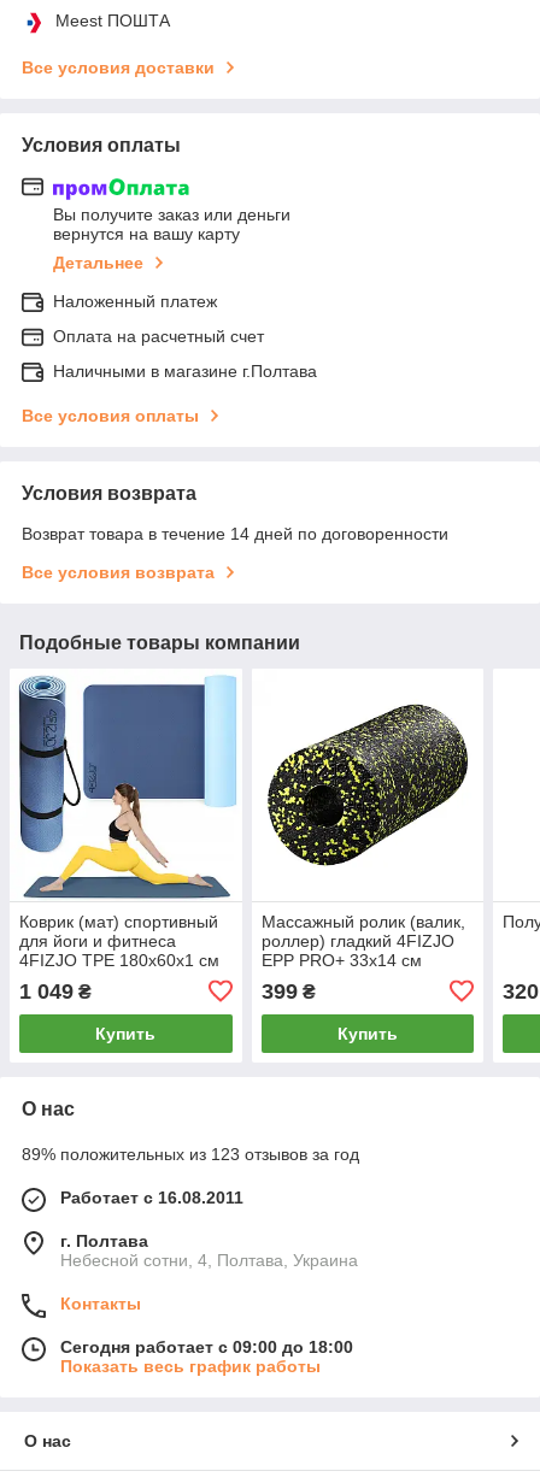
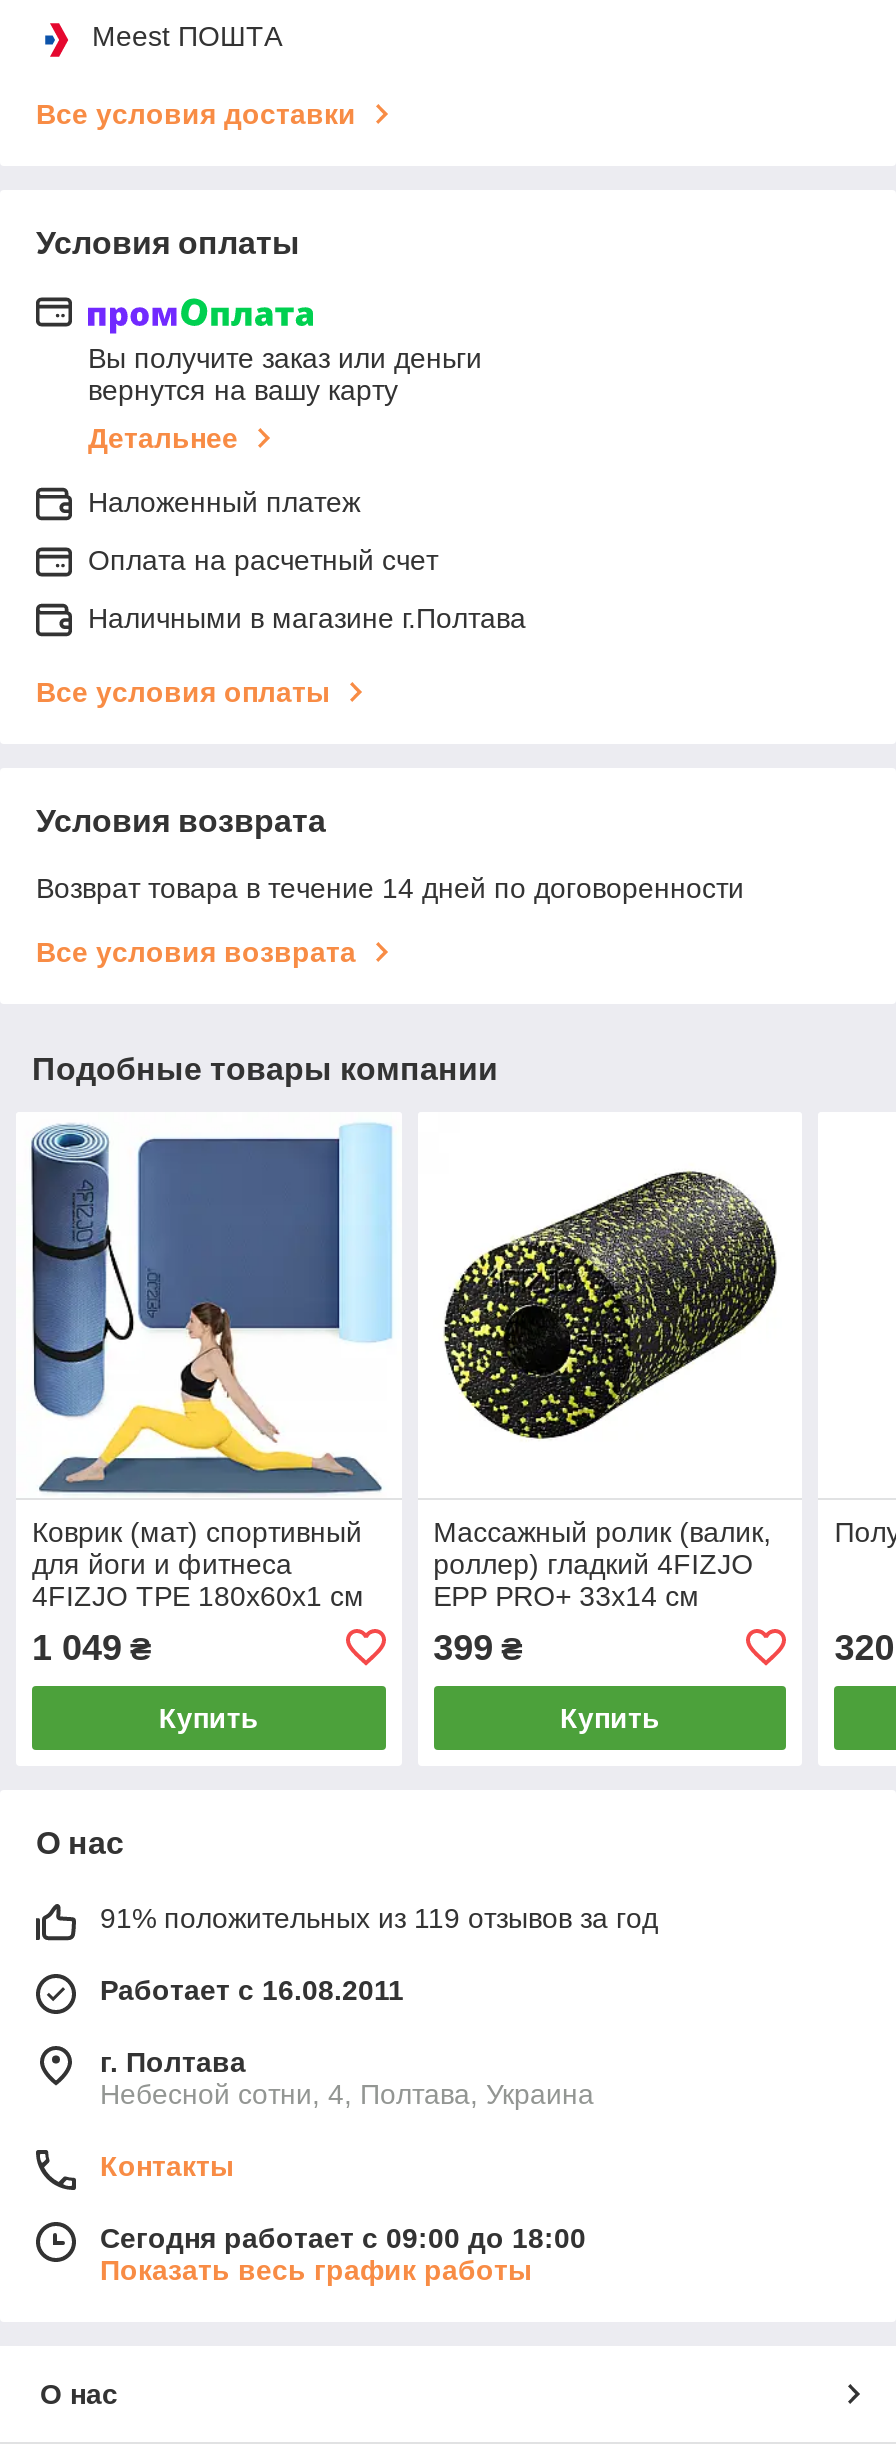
[22,1144,359,1164] 89% положительных из 123 отзывов за год -> [100,1902,658,1934] 91% положительных из 119 отзывов за год

